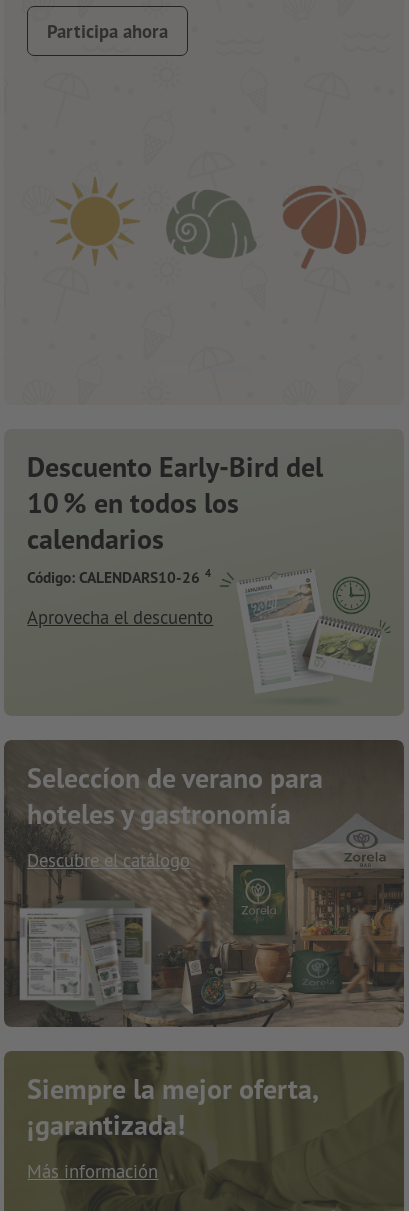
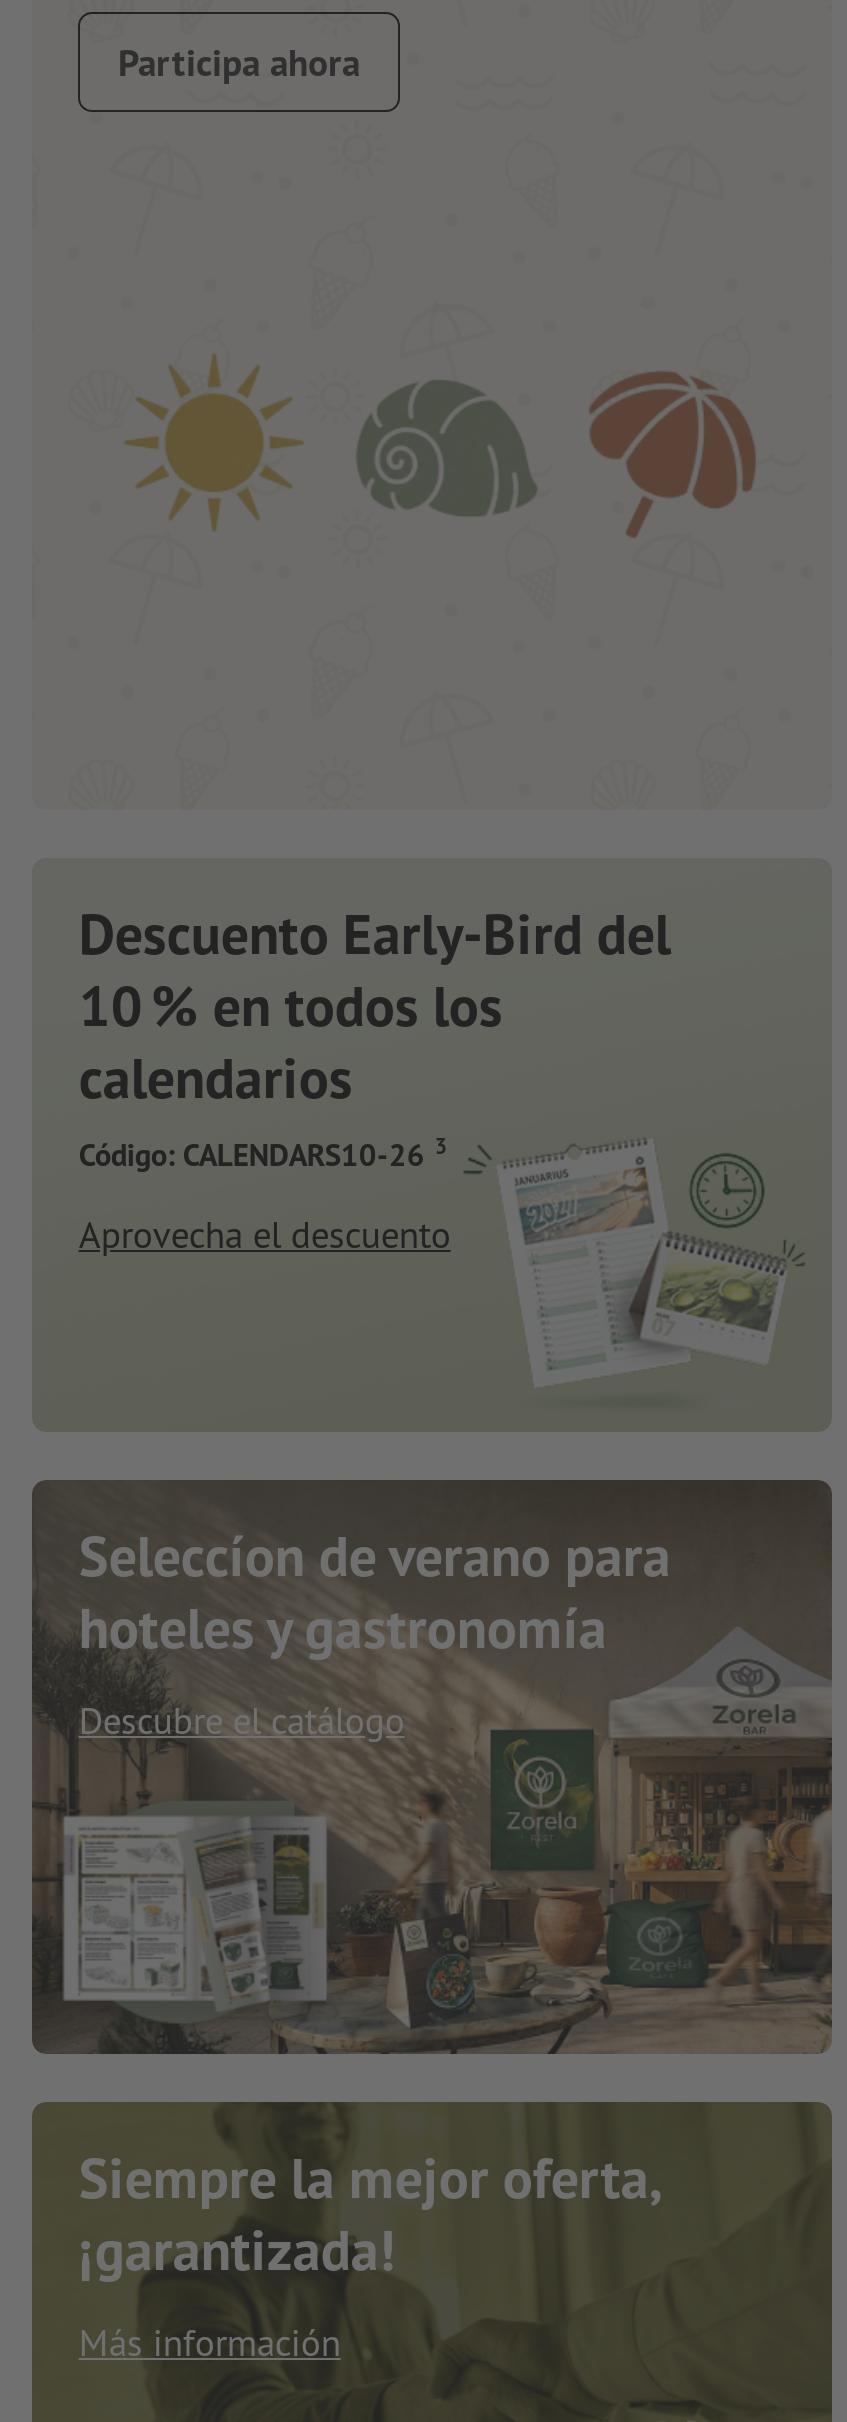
[27,566,211,587] Código: CALENDARS10-26 4 -> [79,1131,447,1174] Código: CALENDARS10-26 3

